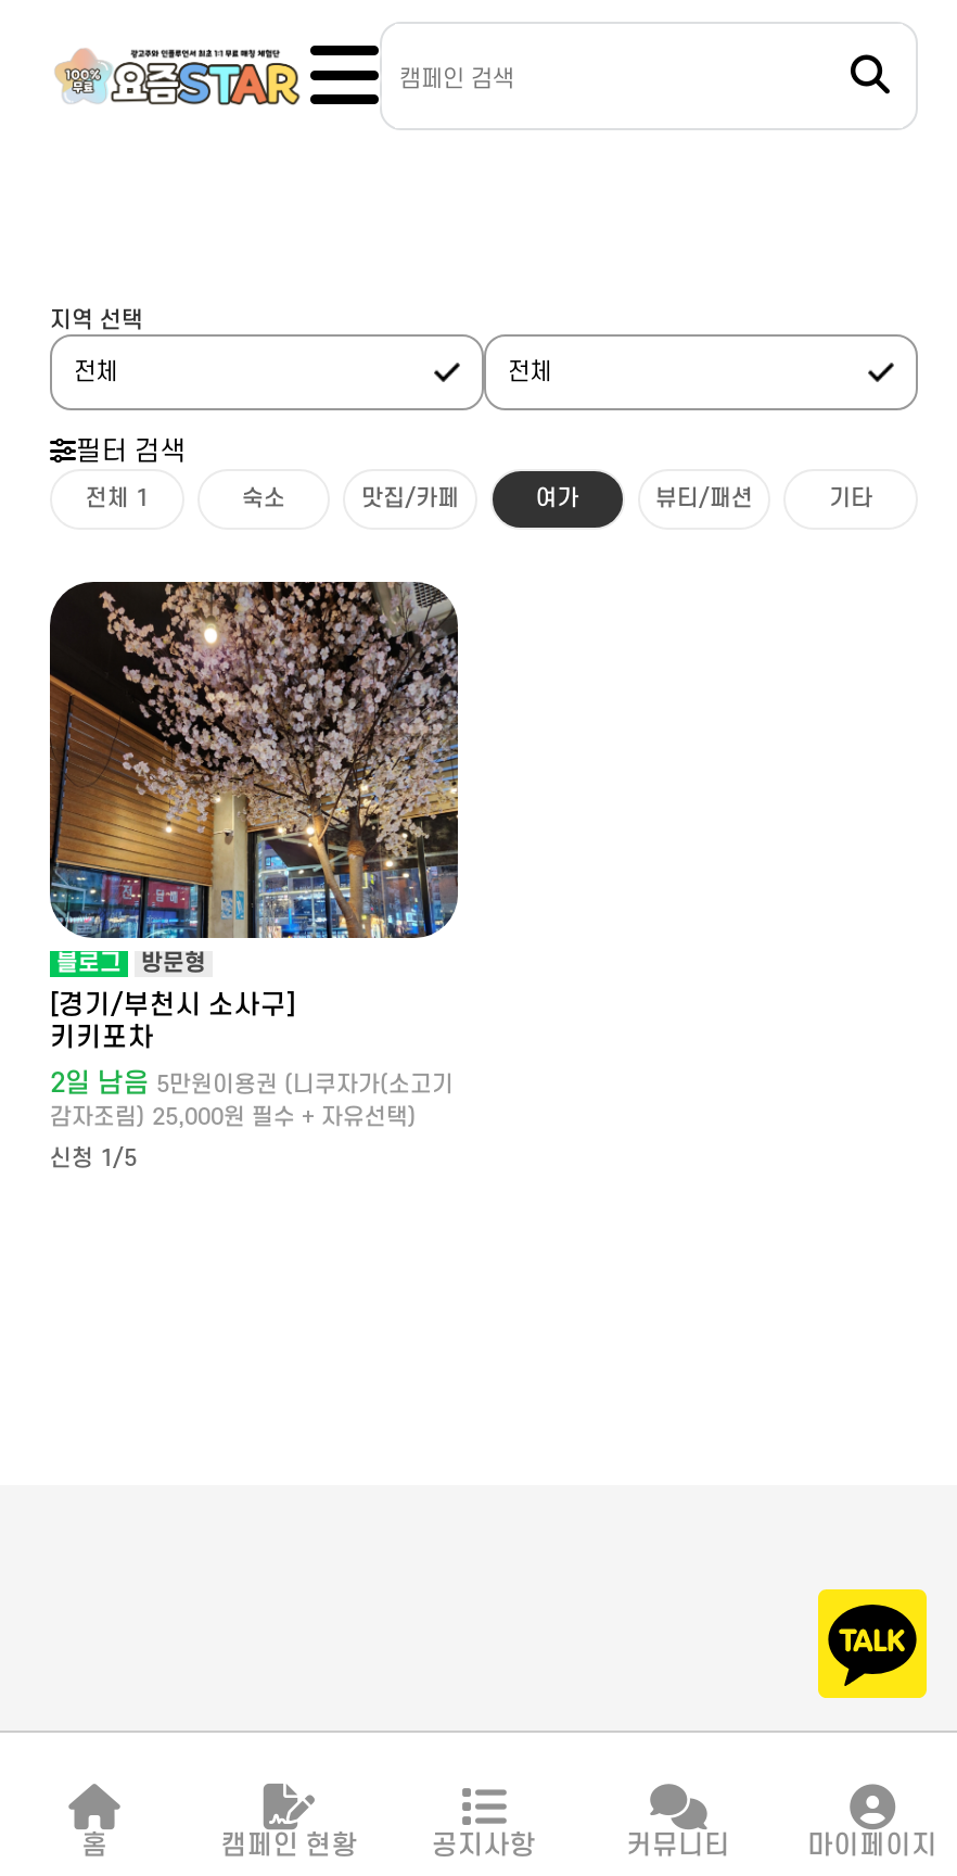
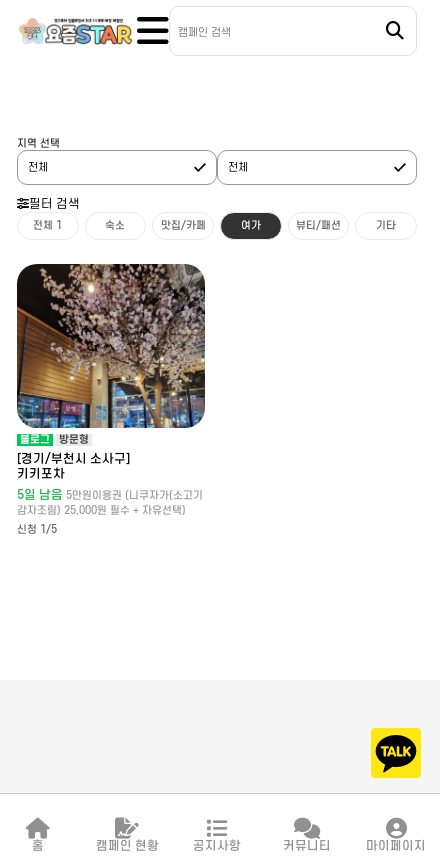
[50,1068,454,1098] 2일 남음 5만원이용권 (니쿠자가(소고기 -> [17,488,203,502] 5일 남음 5만원이용권 (니쿠자가(소고기

